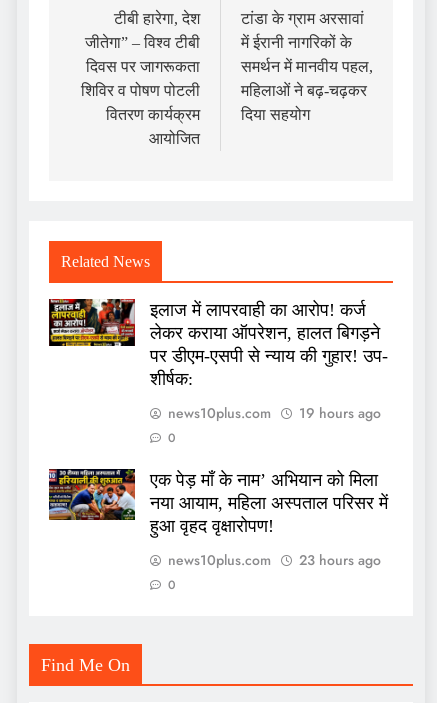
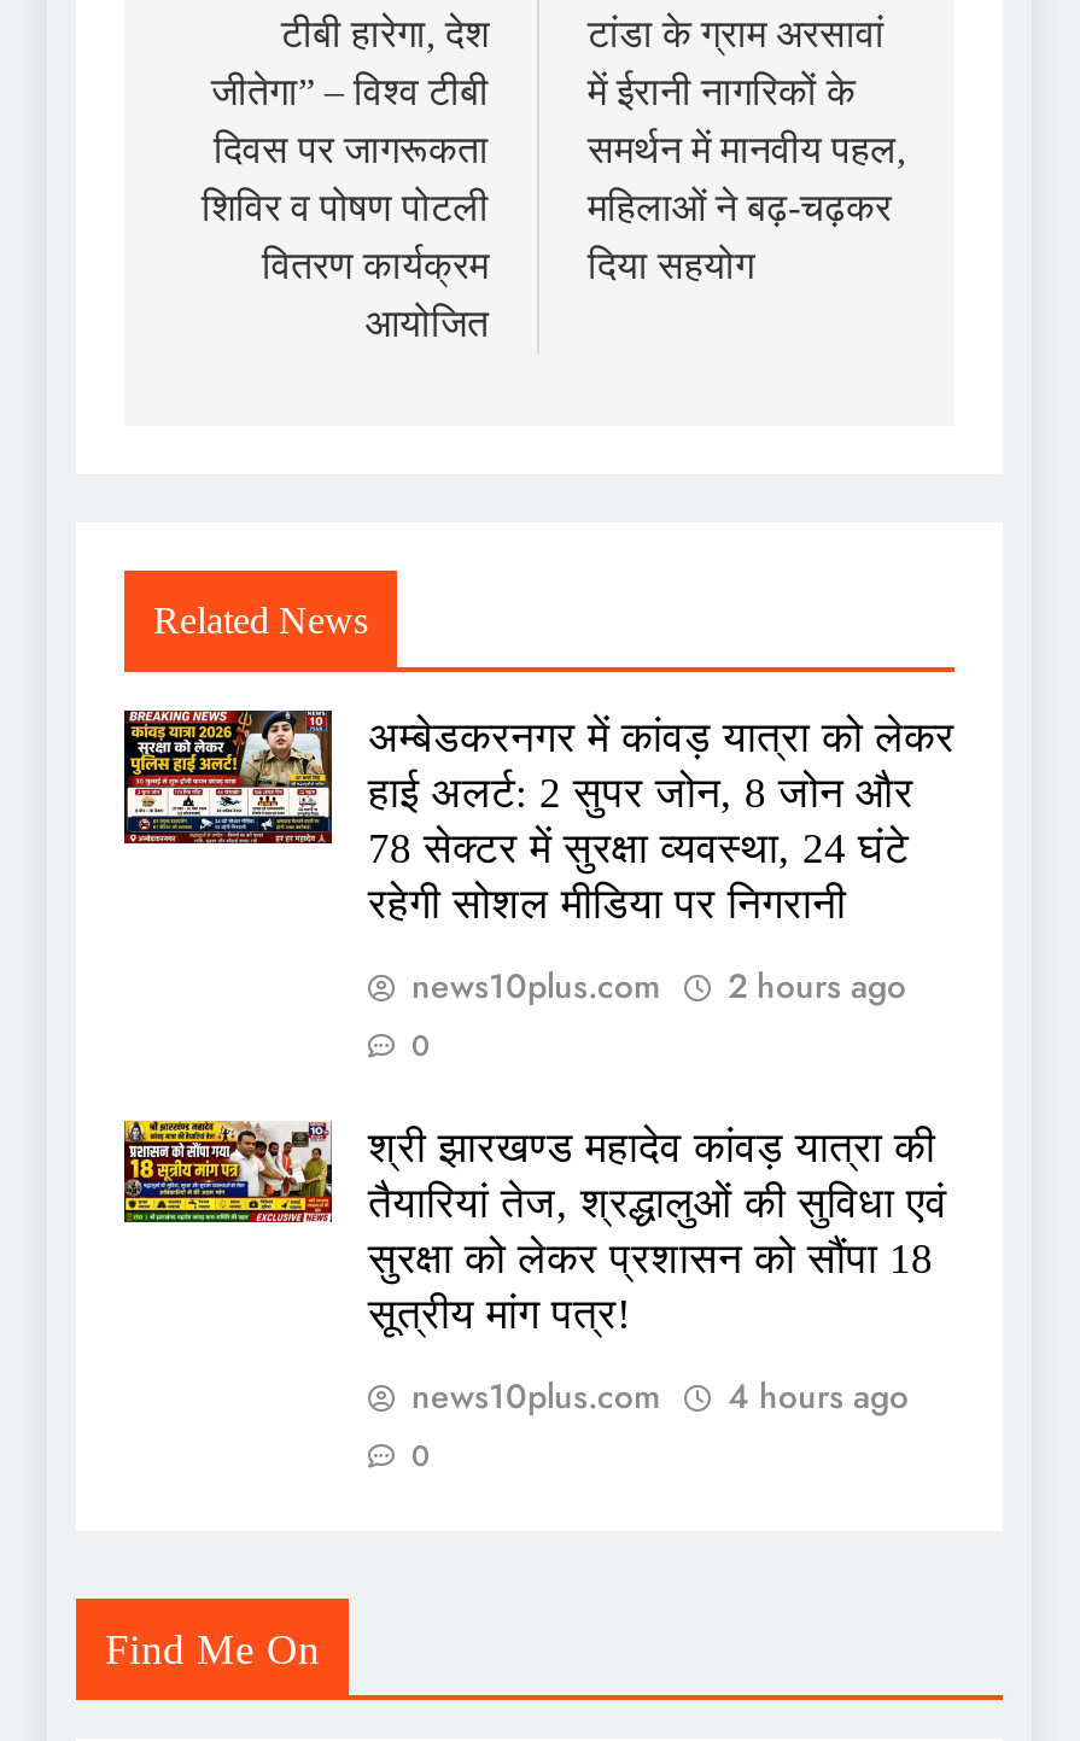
[49,298,388,389] [image] | इलाज में लापरवाही का आरोप! कर्ज | लेकर कराया ऑपरेशन, हालत बिगड़ने | पर डीएम-एसपी से न्याय की गुहार! उप- | शीर्षक: -> [122,708,955,927] [image] | अम्बेडकरनगर में कांवड़ यात्रा को लेकर | हाई अलर्ट: 2 सुपर जोन, 8 जोन और | 78 सेक्टर में सुरक्षा व्यवस्था, 24 घंटे | रहेगी सोशल मीडिया पर निगरानी
[168,403,381,423] news10plus.com 19 hours ago -> [411,961,906,1009] news10plus.com 2 hours ago
[48,468,388,536] [image] | एक पेड़ माँ के नाम’ अभियान को मिला | नया आयाम, महिला अस्पताल परिसर में | हुआ वृहद वृक्षारोपण! -> [122,1118,947,1337] [image] | श्री झारखण्ड महादेव कांवड़ यात्रा की | तैयारियां तेज, श्रद्धालुओं की सुविधा एवं | सुरक्षा को लेकर प्रशासन को सौंपा 18 | सूत्रीय मांग पत्र!
[168,550,381,570] news10plus.com 23 hours ago -> [411,1371,909,1419] news10plus.com 4 hours ago

